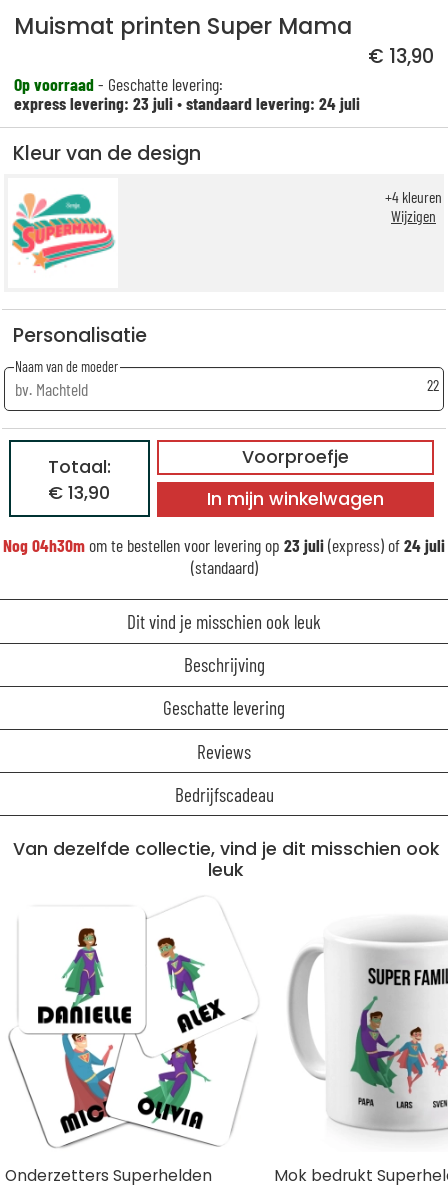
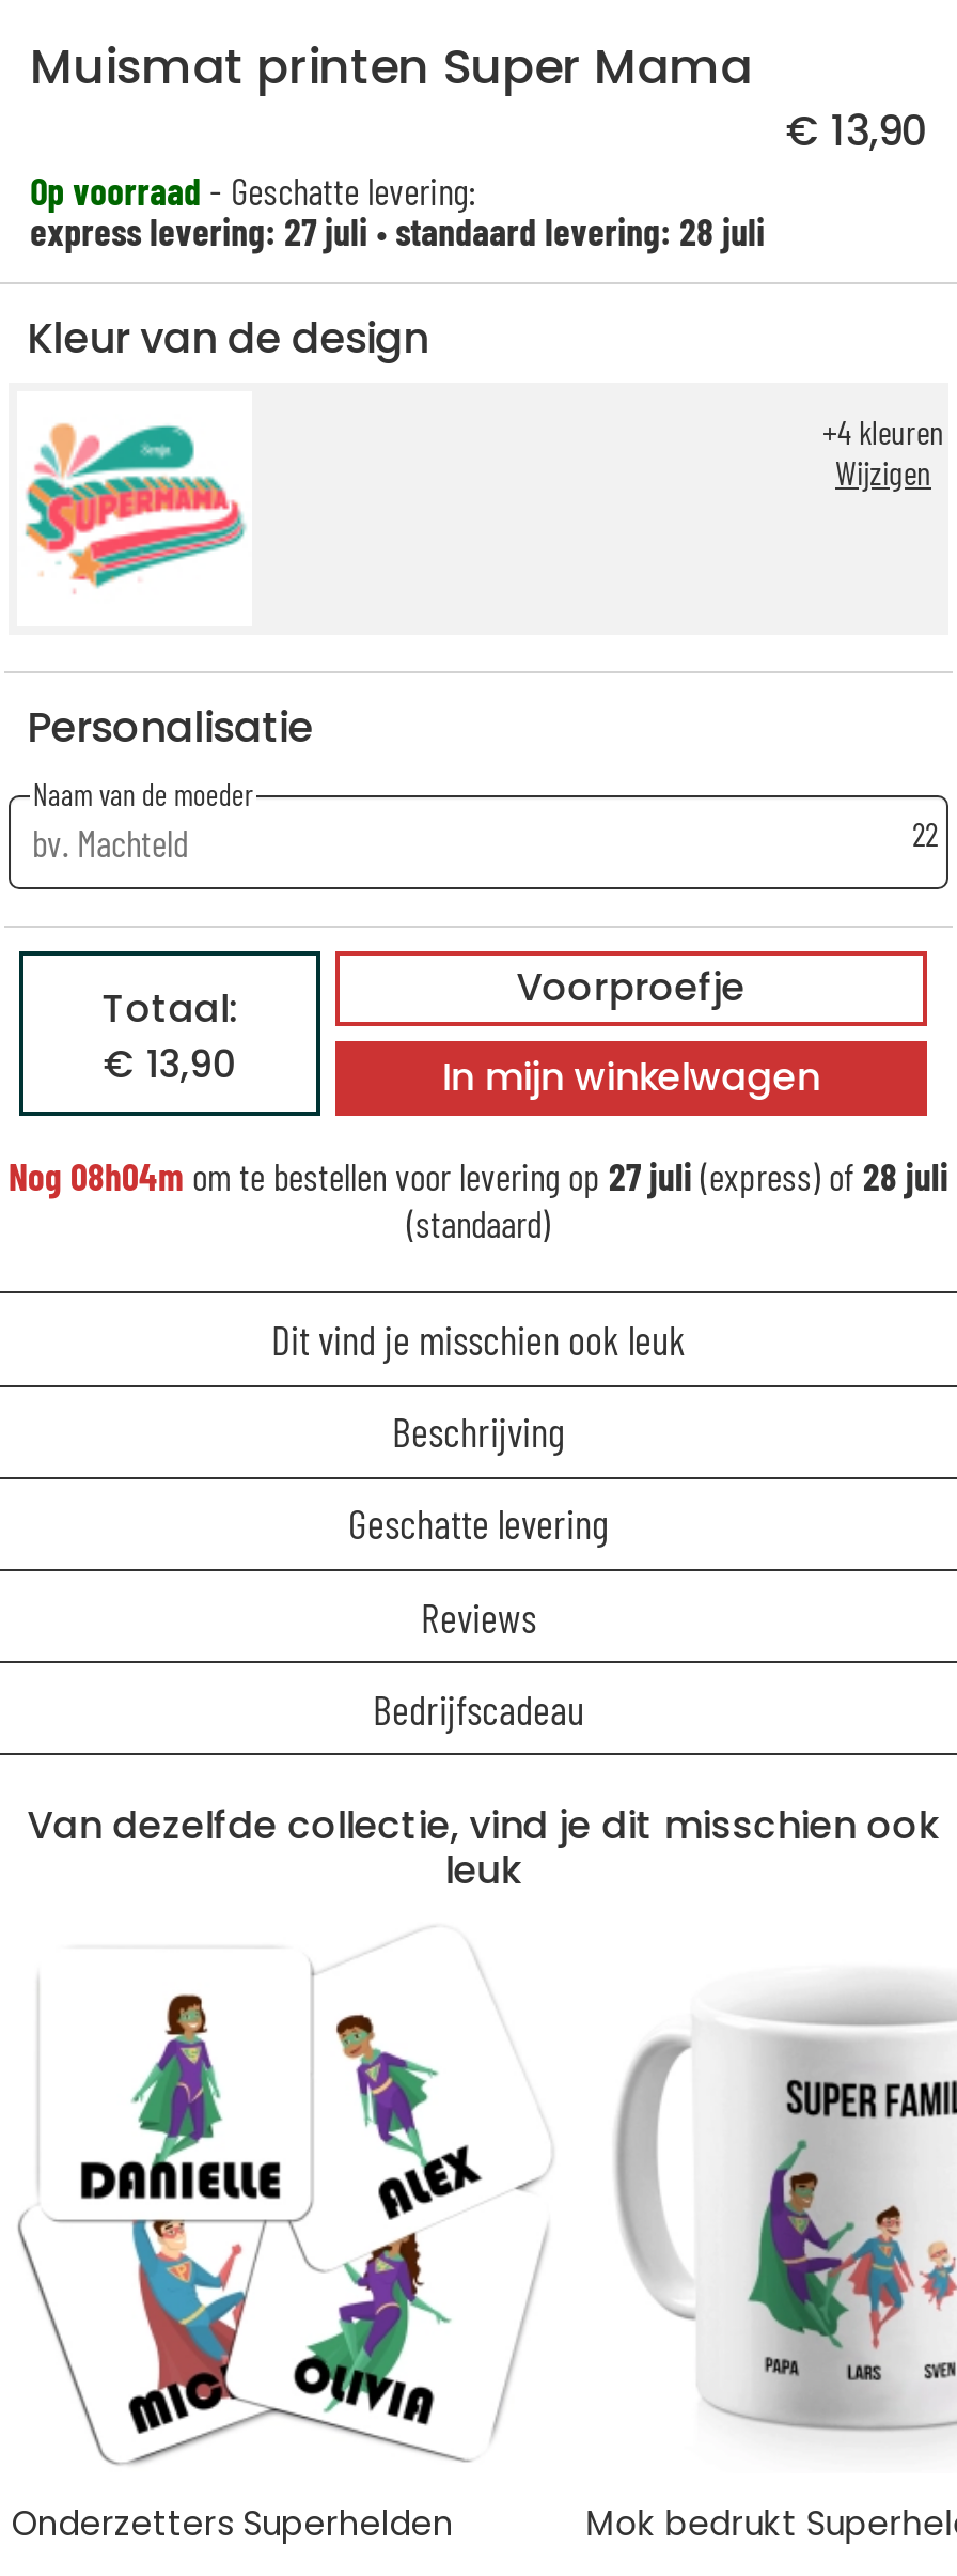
[14,92,360,114] express levering: 23 juli•standaard levering: 24 juli -> [30,207,765,254] express levering: 27 juli•standaard levering: 28 juli
[3,534,445,556] Nog 04h30m om te bestellen voor levering op 23 juli (express) of 24 juli -> [9,1153,948,1200] Nog 08h04m om te bestellen voor levering op 27 juli (express) of 28 juli

